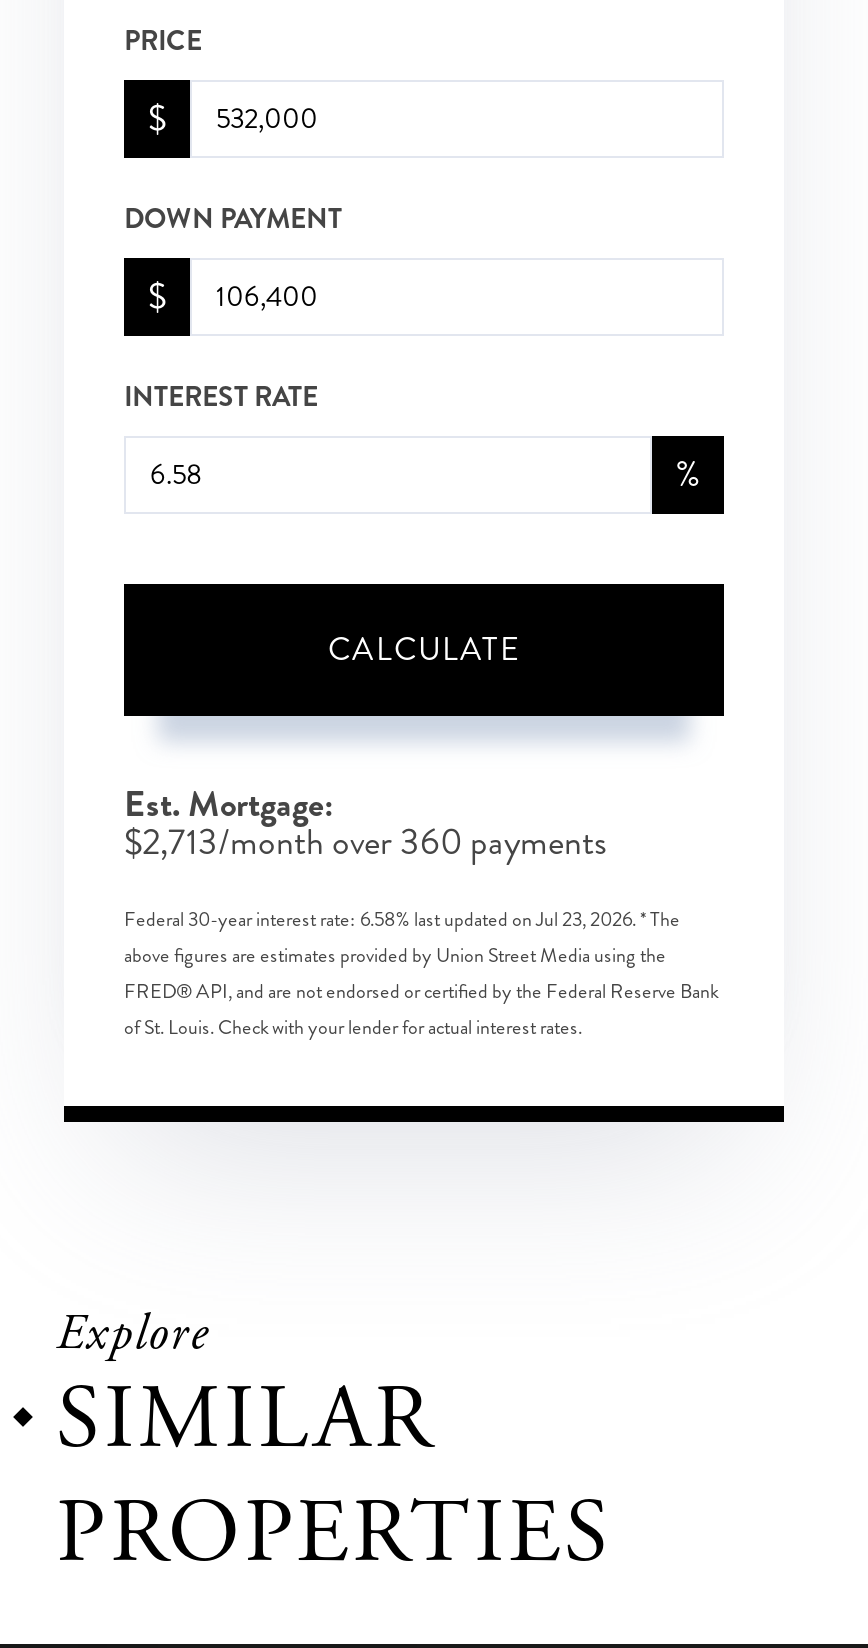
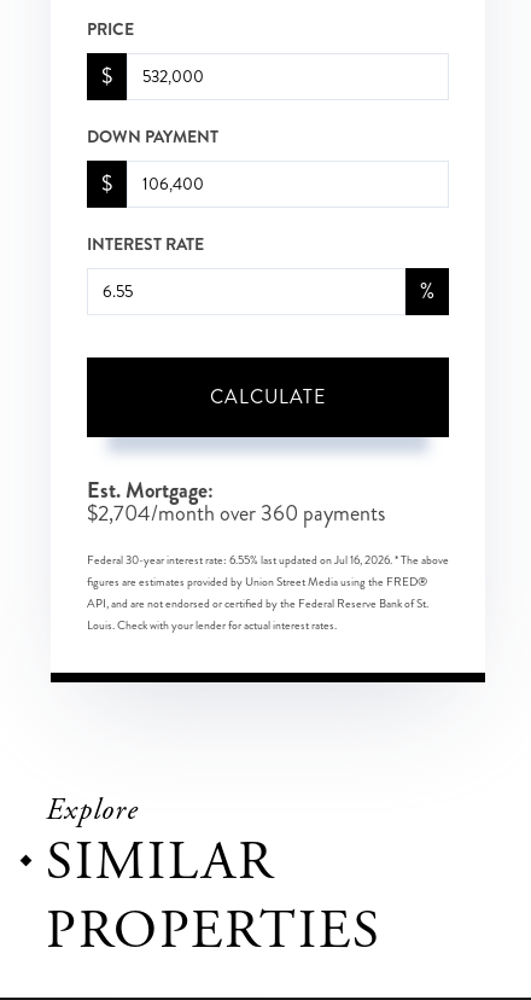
[124,816,606,868] $2,713/month over 360 payments -> [87,497,385,529] $2,704/month over 360 payments
[124,906,718,1042] Federal 30-year interest rate: 6.58% last updated on Jul 23, 2026. * The | above figures are estimates provided by Union Street Media using the | FRED® API, and are not endorsed or certified by the Federal Reserve Bank | of St. Louis. Check with your lender for actual interest rates. -> [87,552,449,634] Federal 30-year interest rate: 6.55% last updated on Jul 16, 2026. * The above | figures are estimates provided by Union Street Media using the FRED® | API, and are not endorsed or certified by the Federal Reserve Bank of St. | Louis. Check with your lender for actual interest rates.

